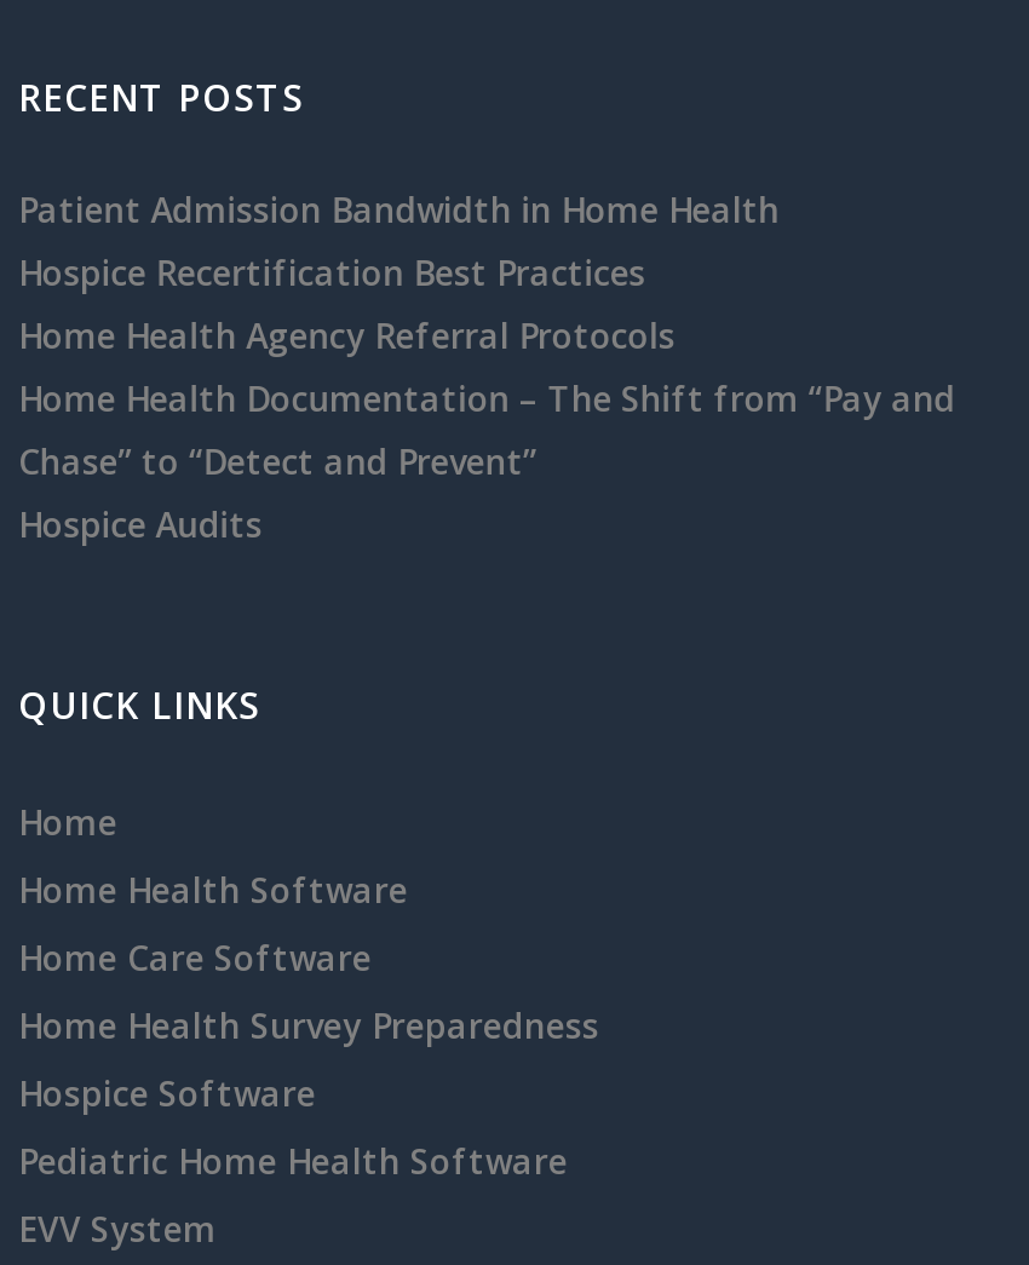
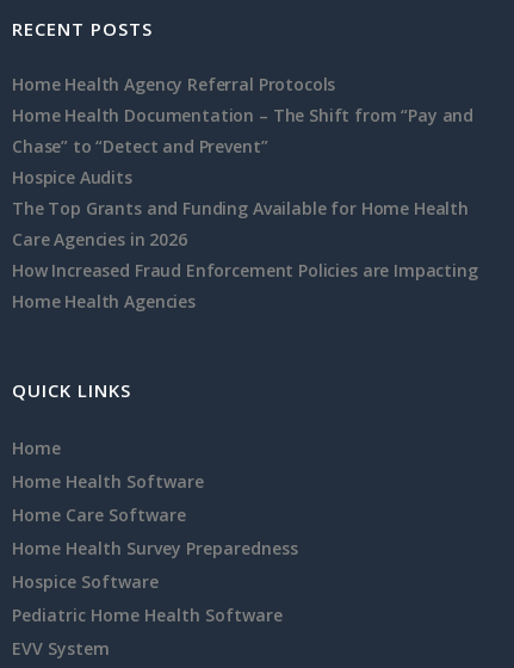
[18,186,780,295] Patient Admission Bandwidth in Home Health | Hospice Recertification Best Practices -> none
moved [18,312,956,547] -> [12,73,474,188]: Home Health Agency Referral Protocols | Home Health Documentation – The Shift from “Pay and | Chase” to “Detect and Prevent” | Hospice Audits
none -> [12,197,478,313] The Top Grants and Funding Available for Home Health | Care Agencies in 2026 | How Increased Fraud Enforcement Policies are Impacting | Home Health Agencies

